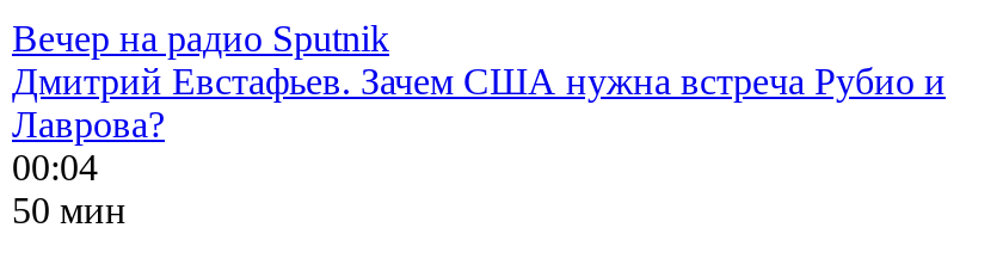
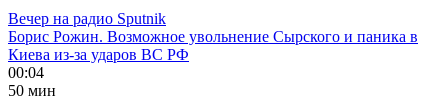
[12,61,946,144] Дмитрий Евстафьев. Зачем США нужна встреча Рубио и | Лаврова? -> [8,28,418,63] Борис Рожин. Возможное увольнение Сырского и паника в | Киева из-за ударов ВС РФ

